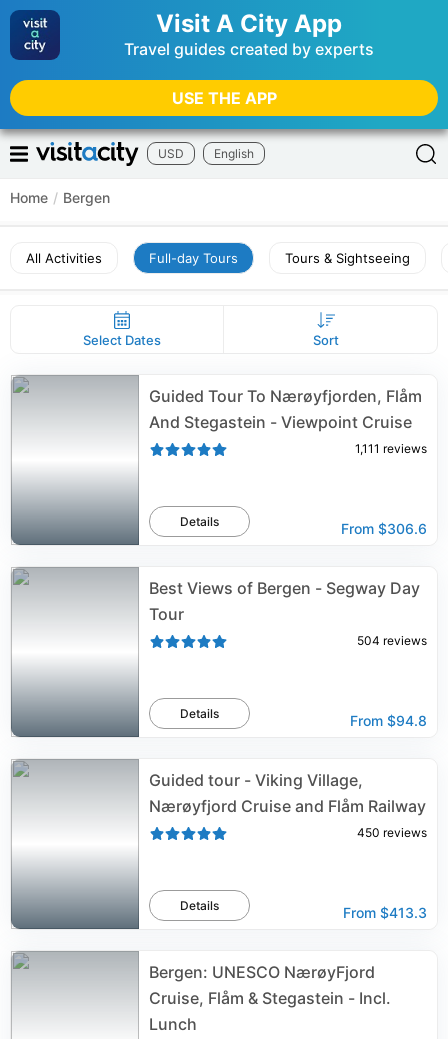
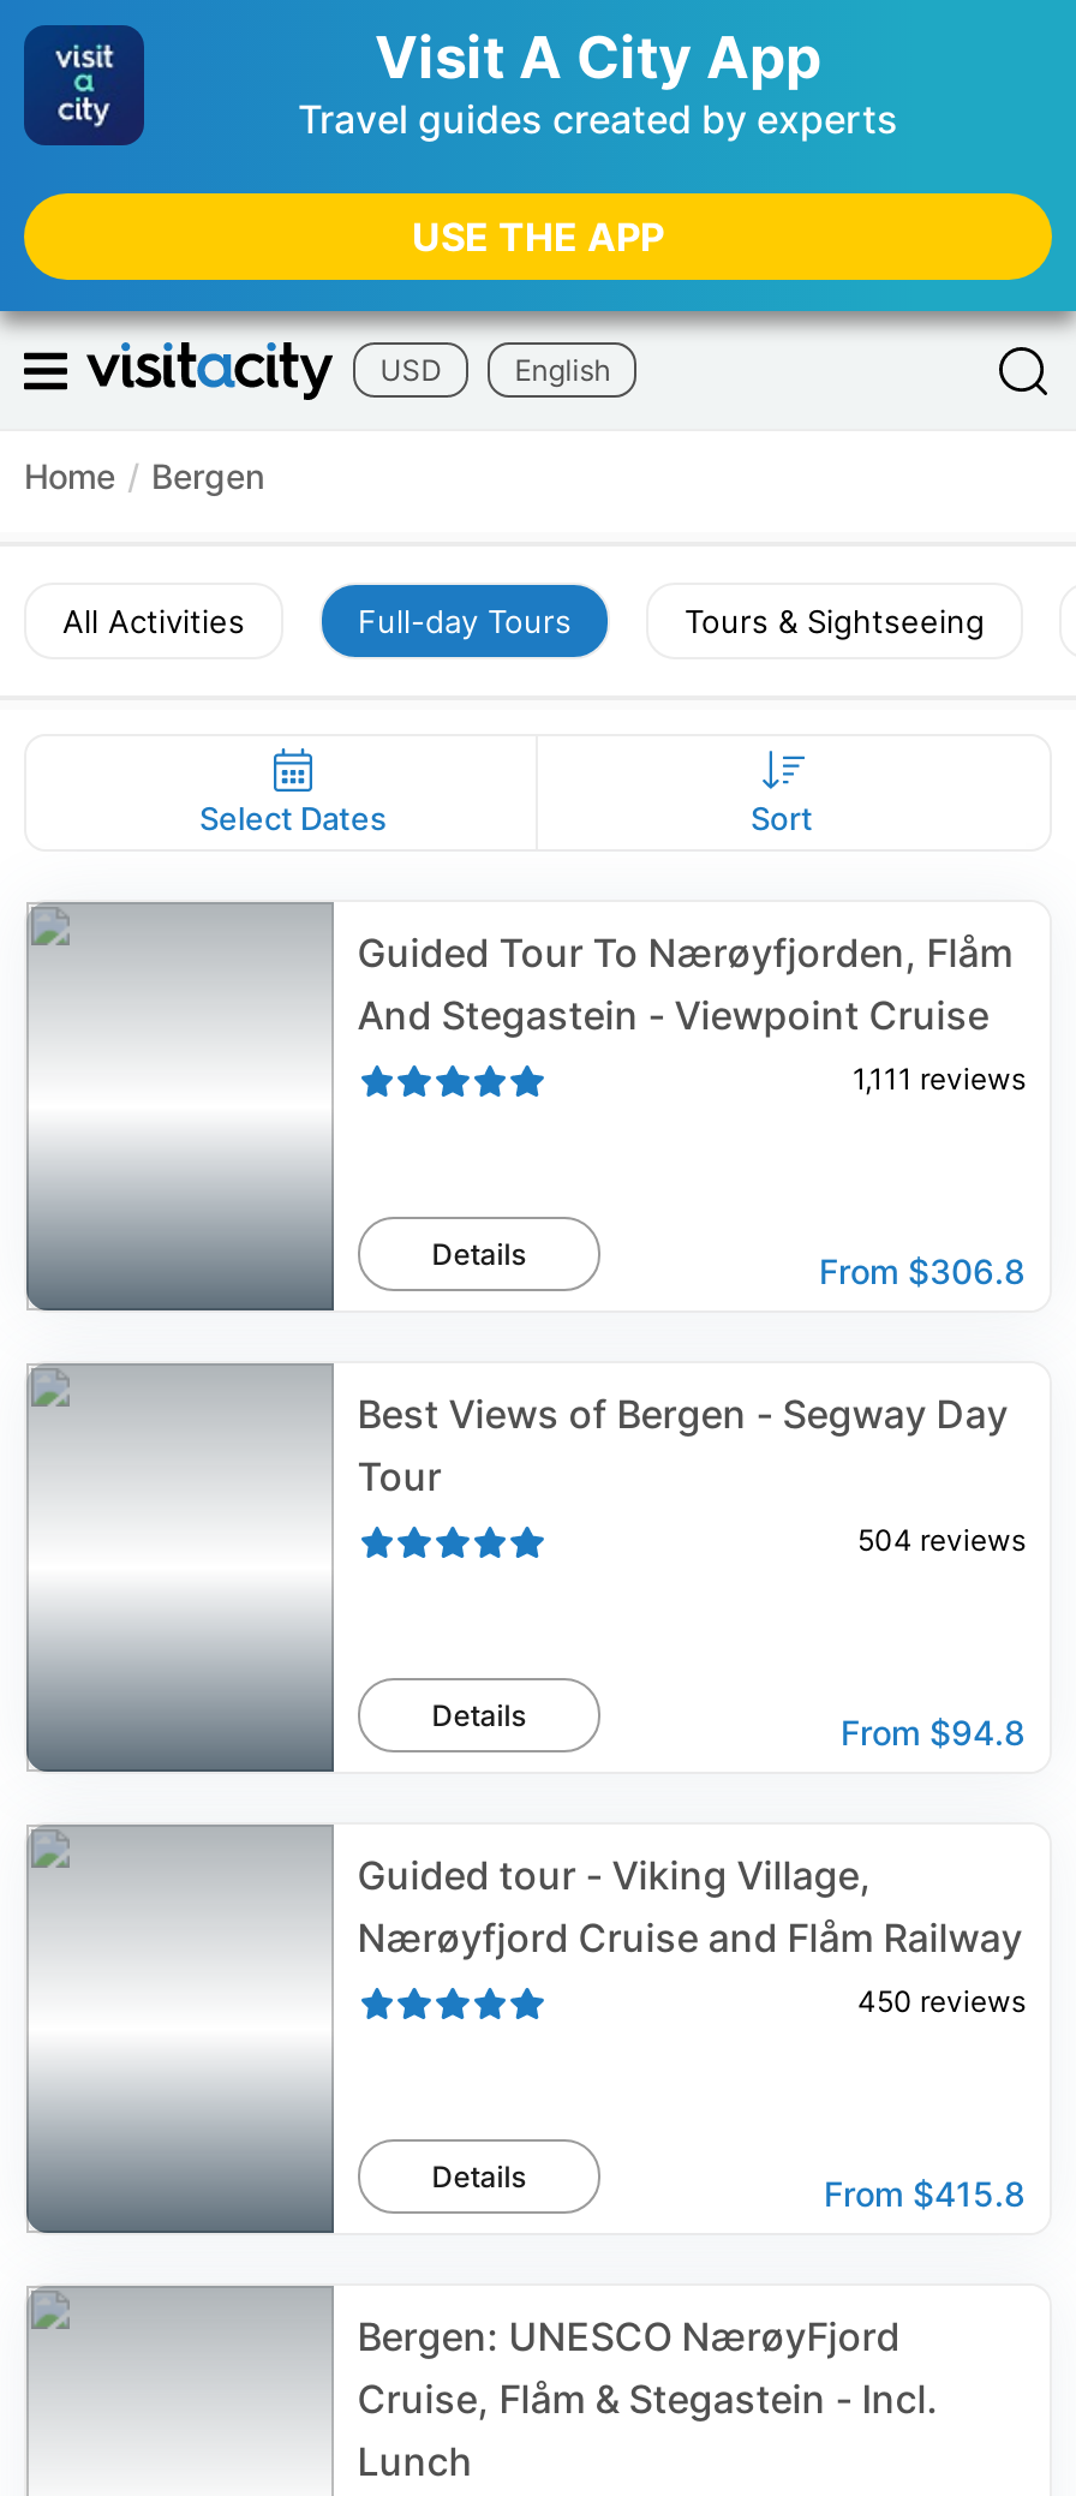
[341,520,427,537] From $306.6 -> [819,1250,1026,1291] From $306.8
[343,904,427,921] From $413.3 -> [824,2173,1026,2214] From $415.8

